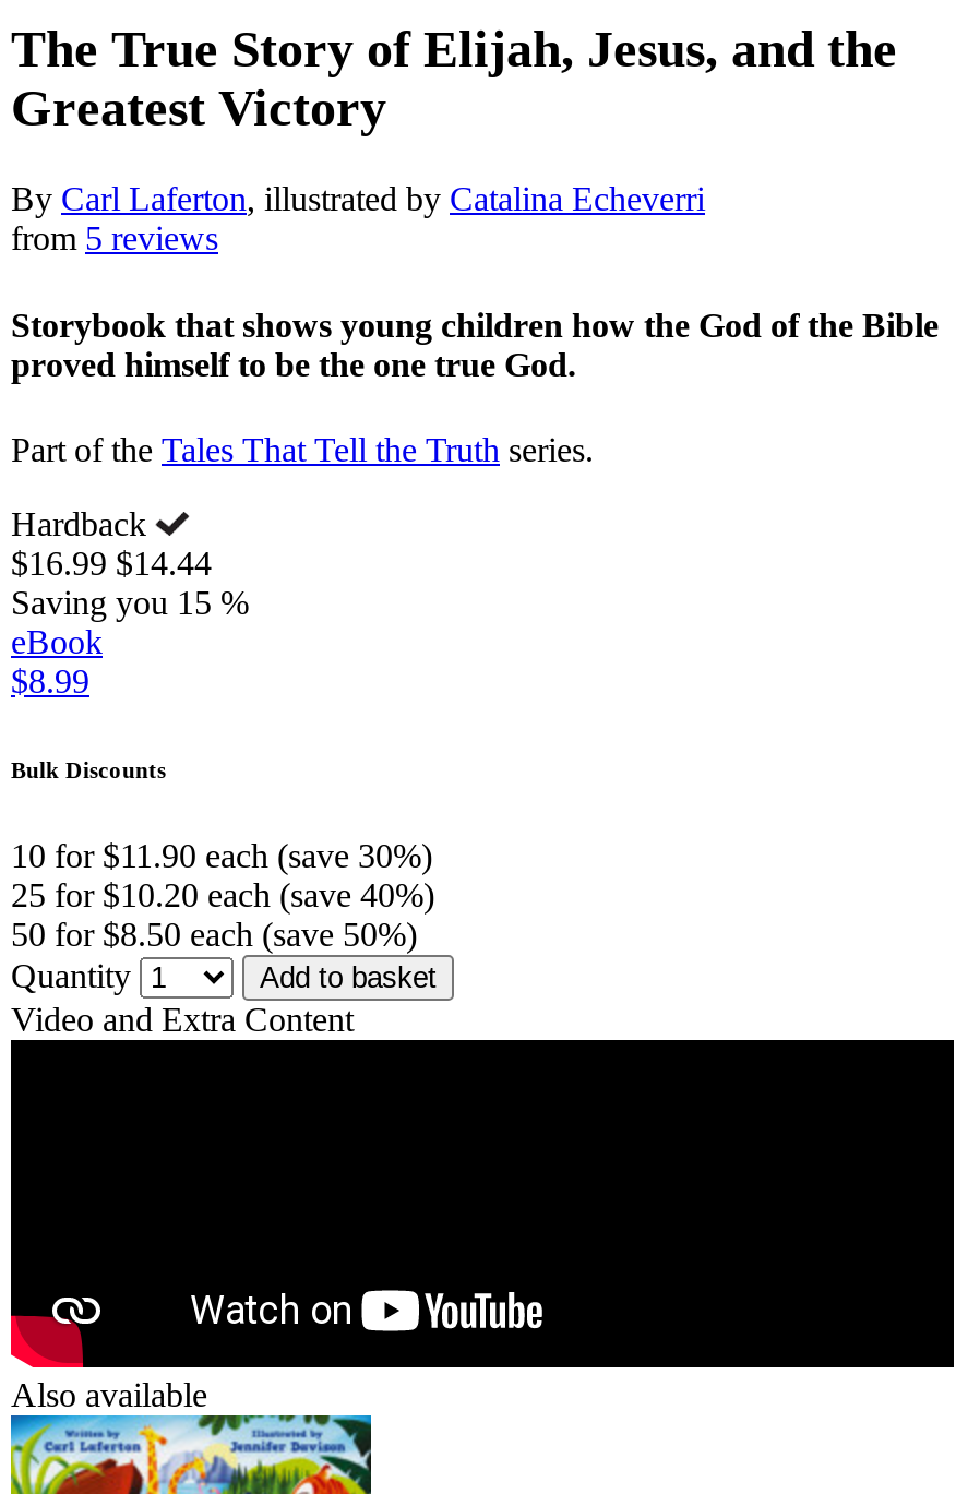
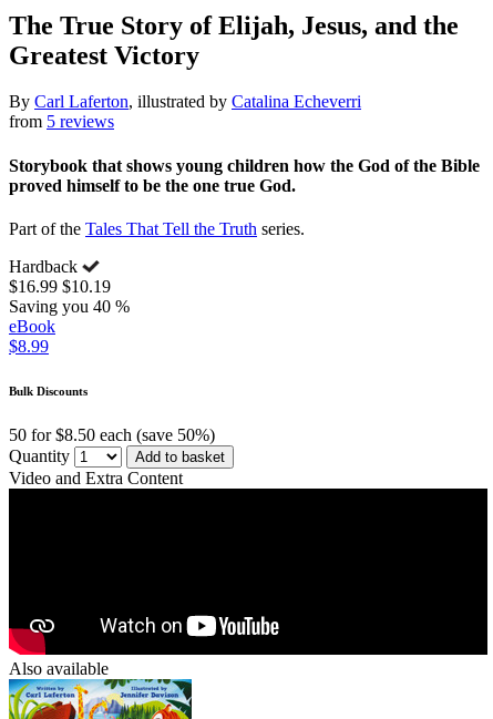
[11,545,212,582] $16.99 $14.44 -> [9,277,111,296] $16.99 $10.19
[11,584,249,621] Saving you 15 % -> [9,297,130,316] Saving you 40 %
[11,837,434,913] 10 for $11.90 each (save 30%) | 25 for $10.20 each (save 40%) -> none

